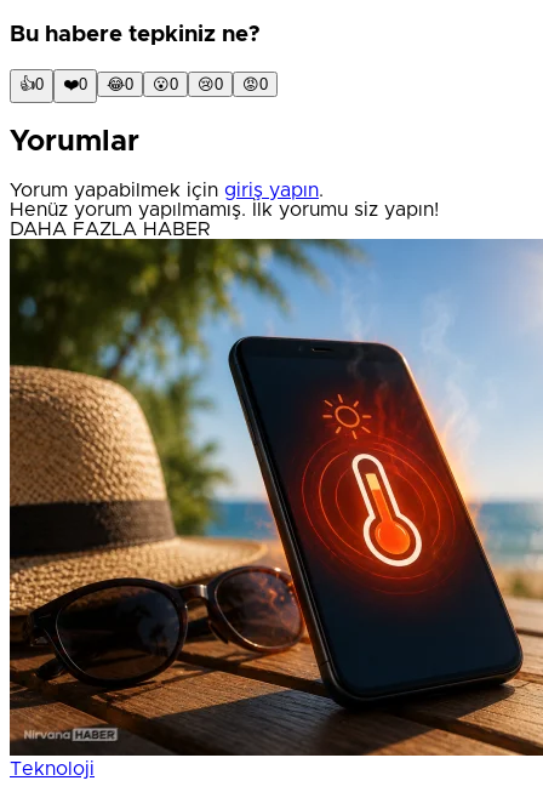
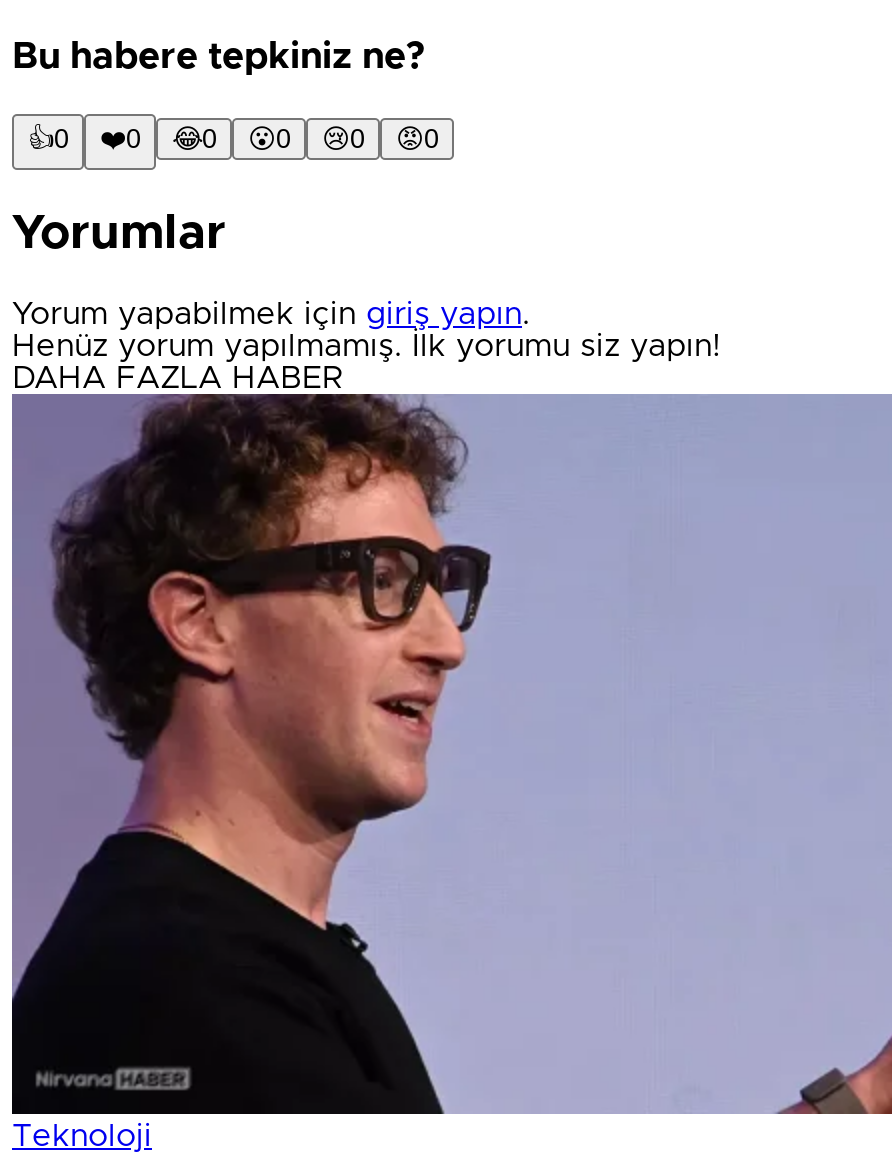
[8,238,539,757] [image] -> [10,392,886,1116] [image]

